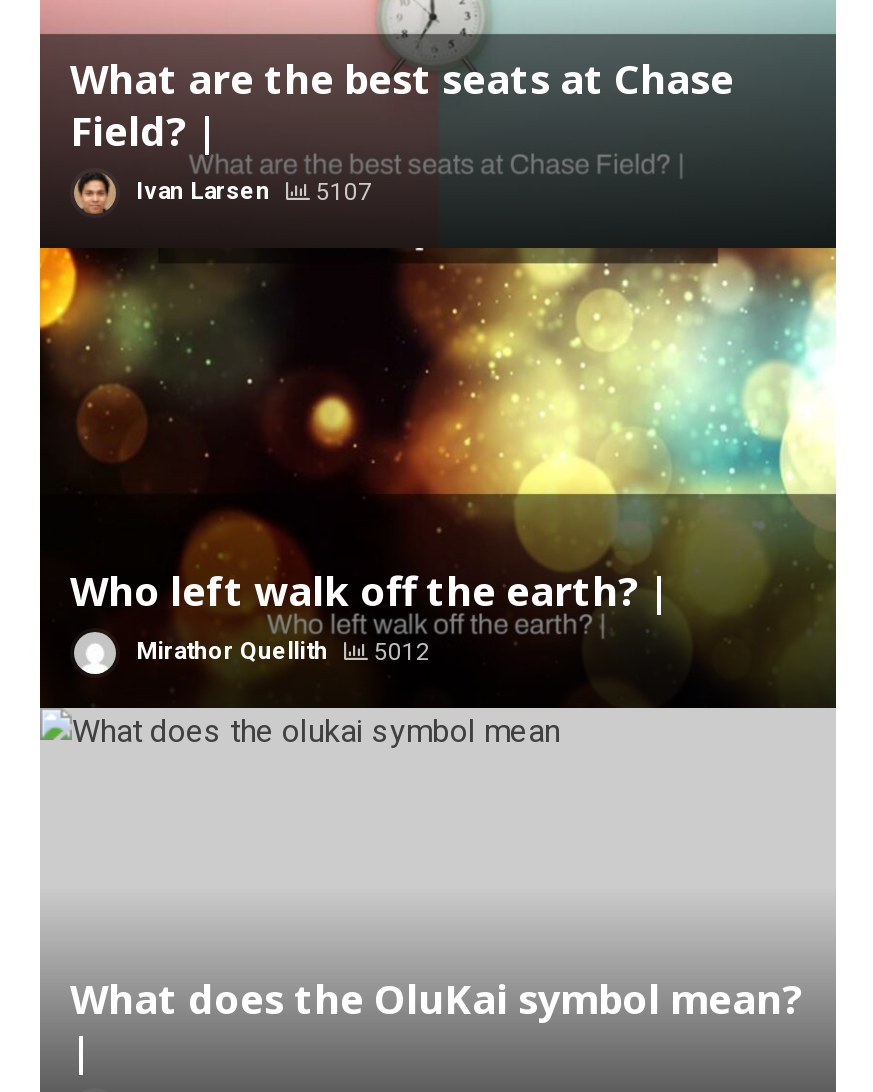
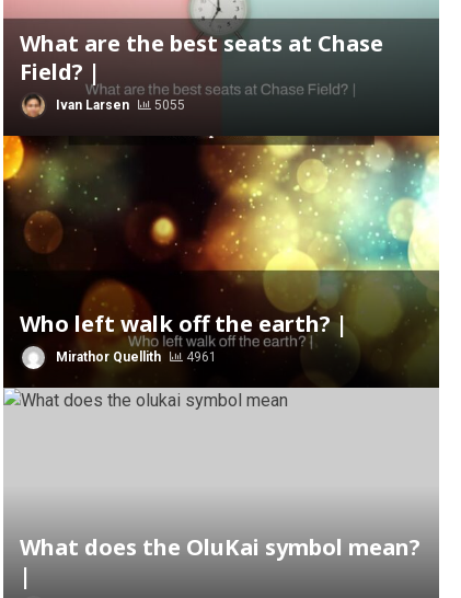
[130,177,372,205] Ivan Larsen 5107 -> [53,97,185,112] Ivan Larsen 5055
[130,637,430,665] Mirathor Quellith 5012 -> [53,349,217,364] Mirathor Quellith 4961

